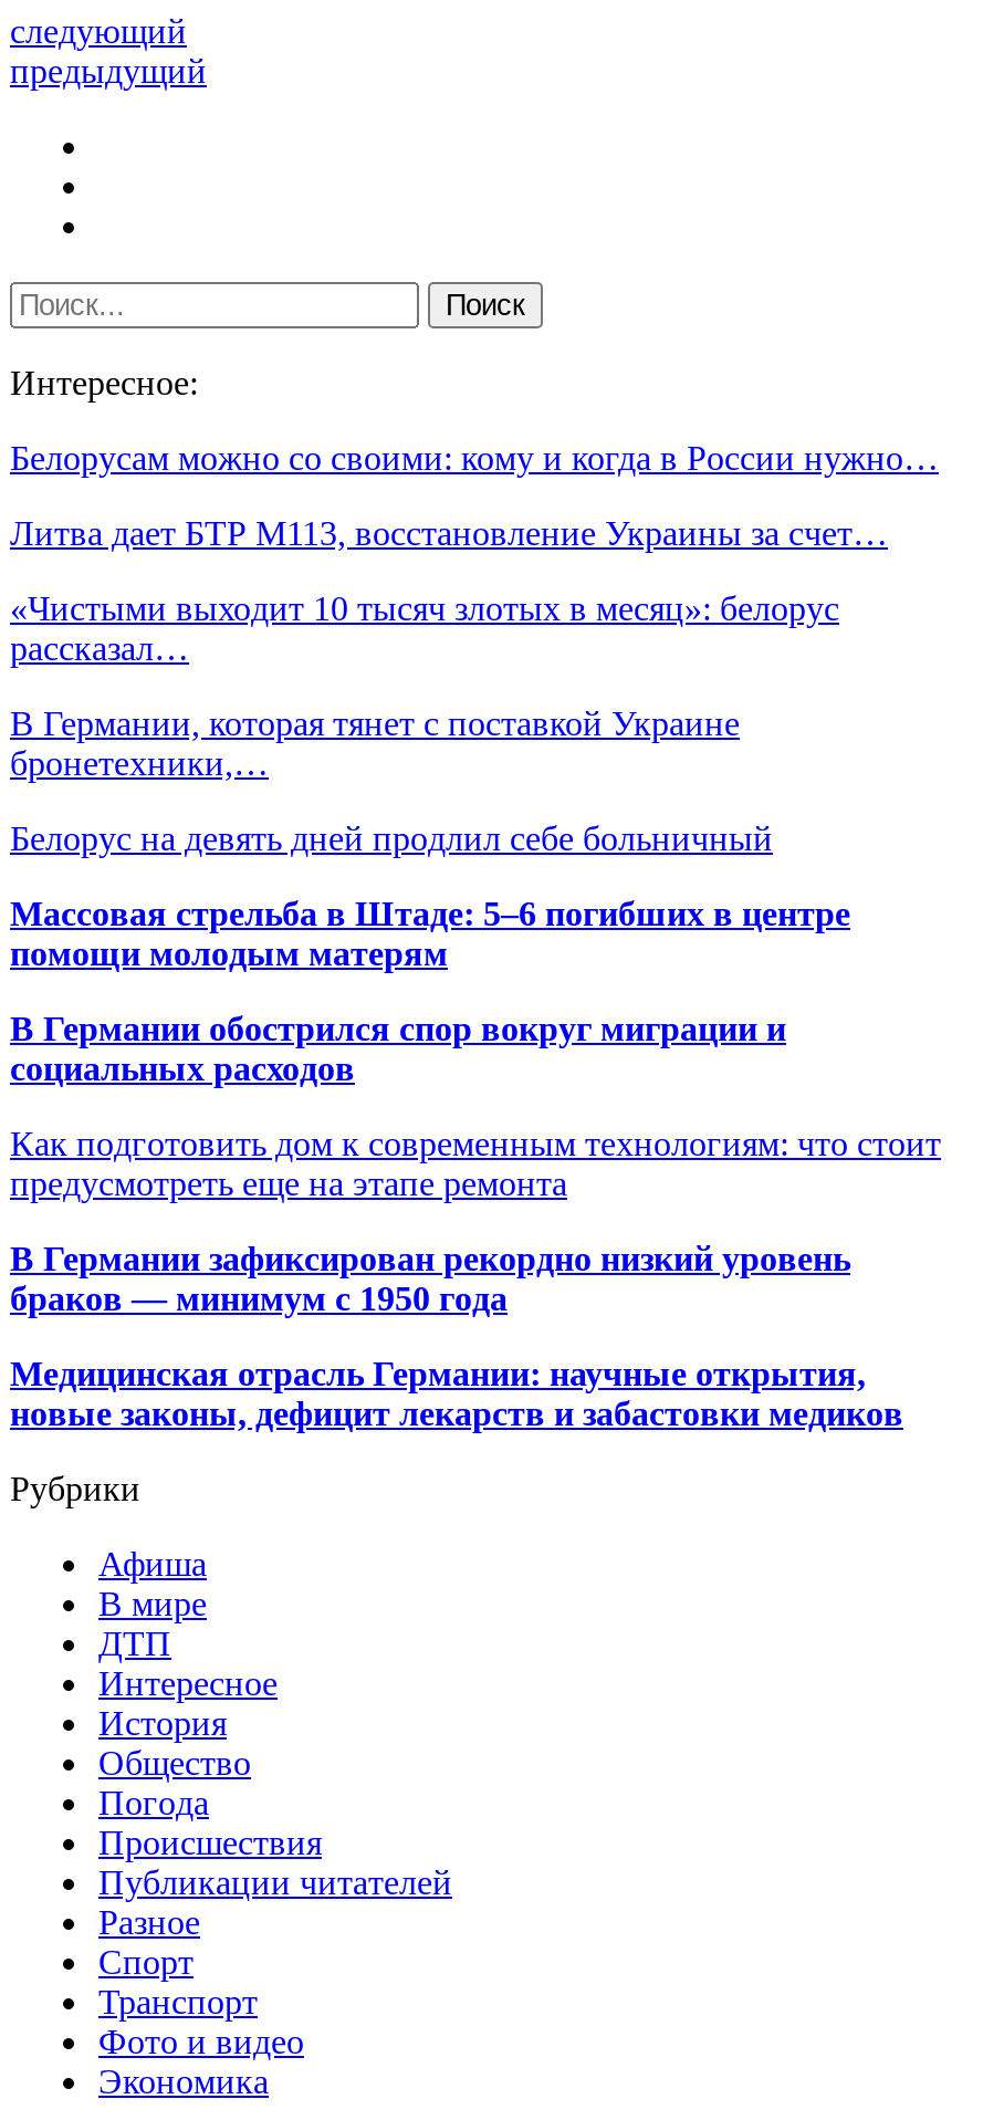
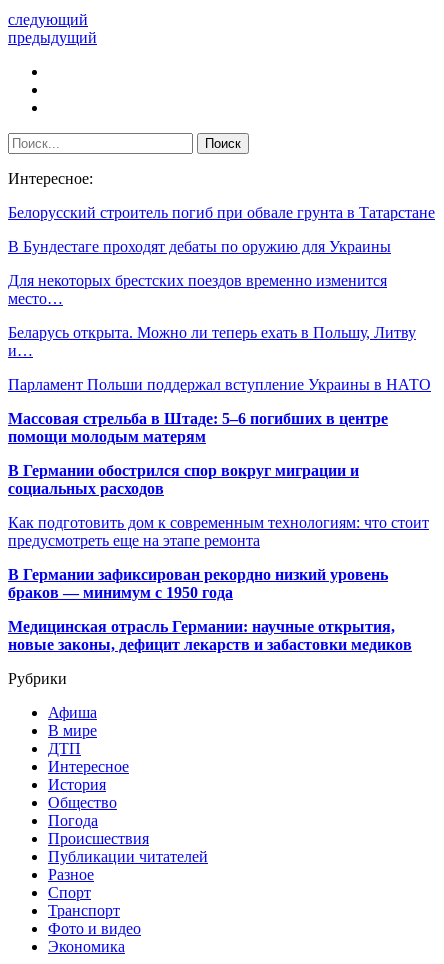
[10,439,939,476] Белорусам можно со своими: кому и когда в России нужно… -> [8,204,435,221] Белорусский строитель погиб при обвале грунта в Татарстане
[10,514,888,551] Литва дает БТР M113, восстановление Украины за счет… -> [8,238,391,255] В Бундестаге проходят дебаты по оружию для Украины
[10,589,839,666] «Чистыми выходит 10 тысяч злотых в месяц»: белорус | рассказал… -> [8,272,387,307] Для некоторых брестских поездов временно изменится | место…
[10,704,740,781] В Германии, которая тянет с поставкой Украине | бронетехники,… -> [8,324,416,359] Беларусь открыта. Можно ли теперь ехать в Польшу, Литву | и…
[10,819,773,857] Белорус на девять дней продлил себе больничный -> [8,376,431,393] Парламент Польши поддержал вступление Украины в НАТО

